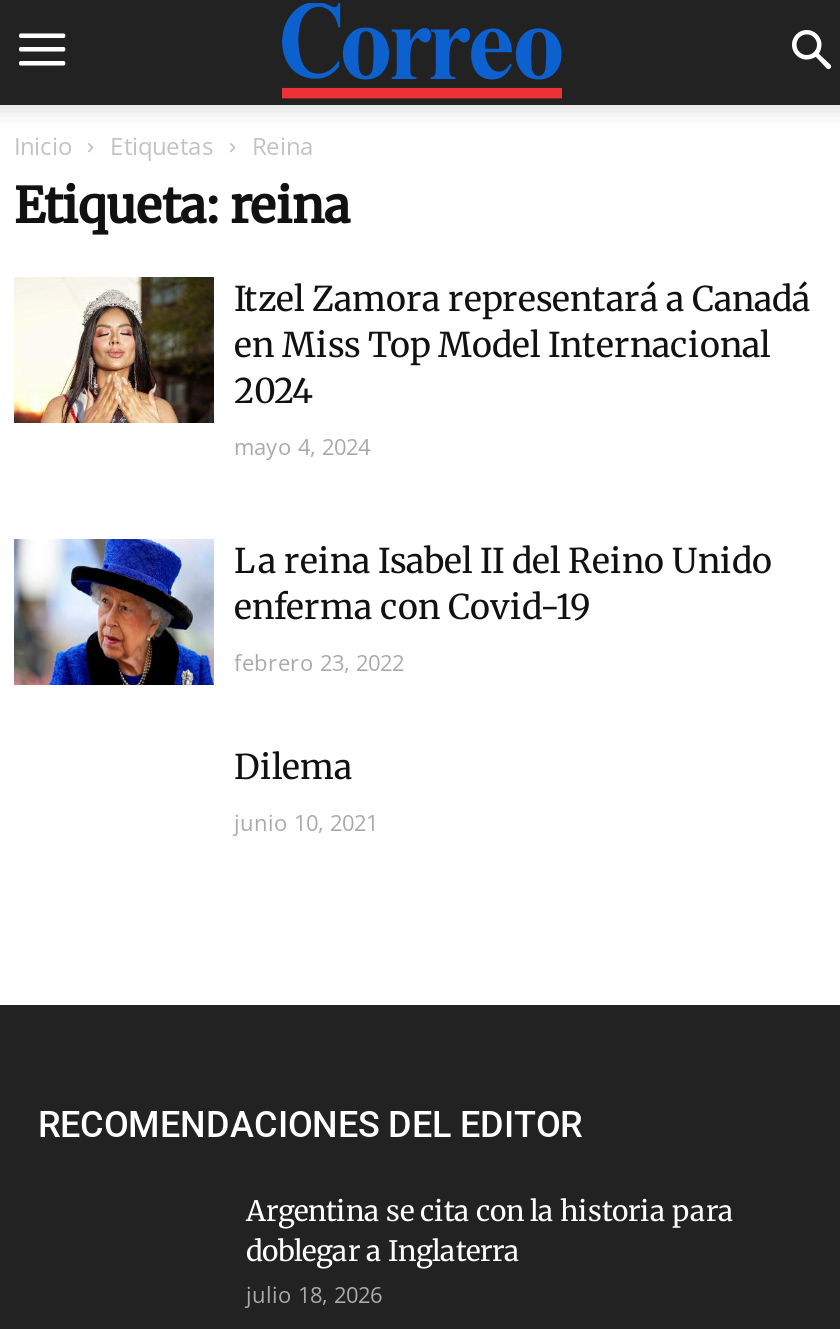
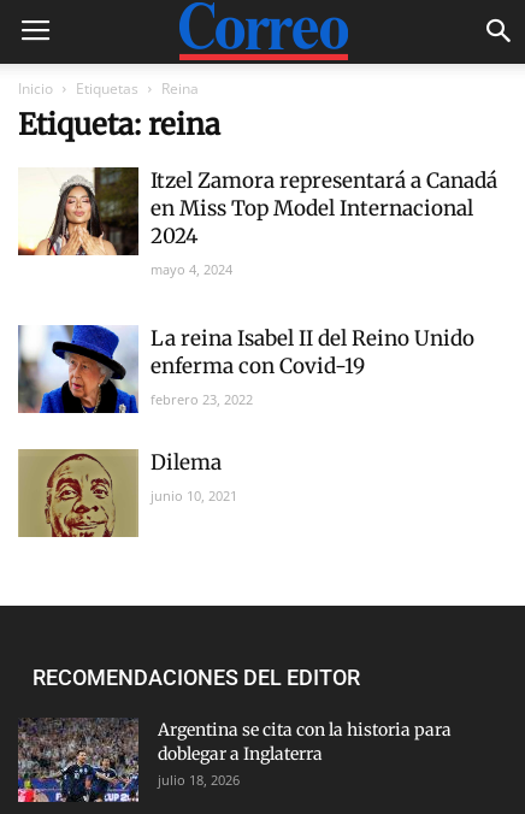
none -> [17,448,140,538] [image]
none -> [17,718,140,803] [image]

